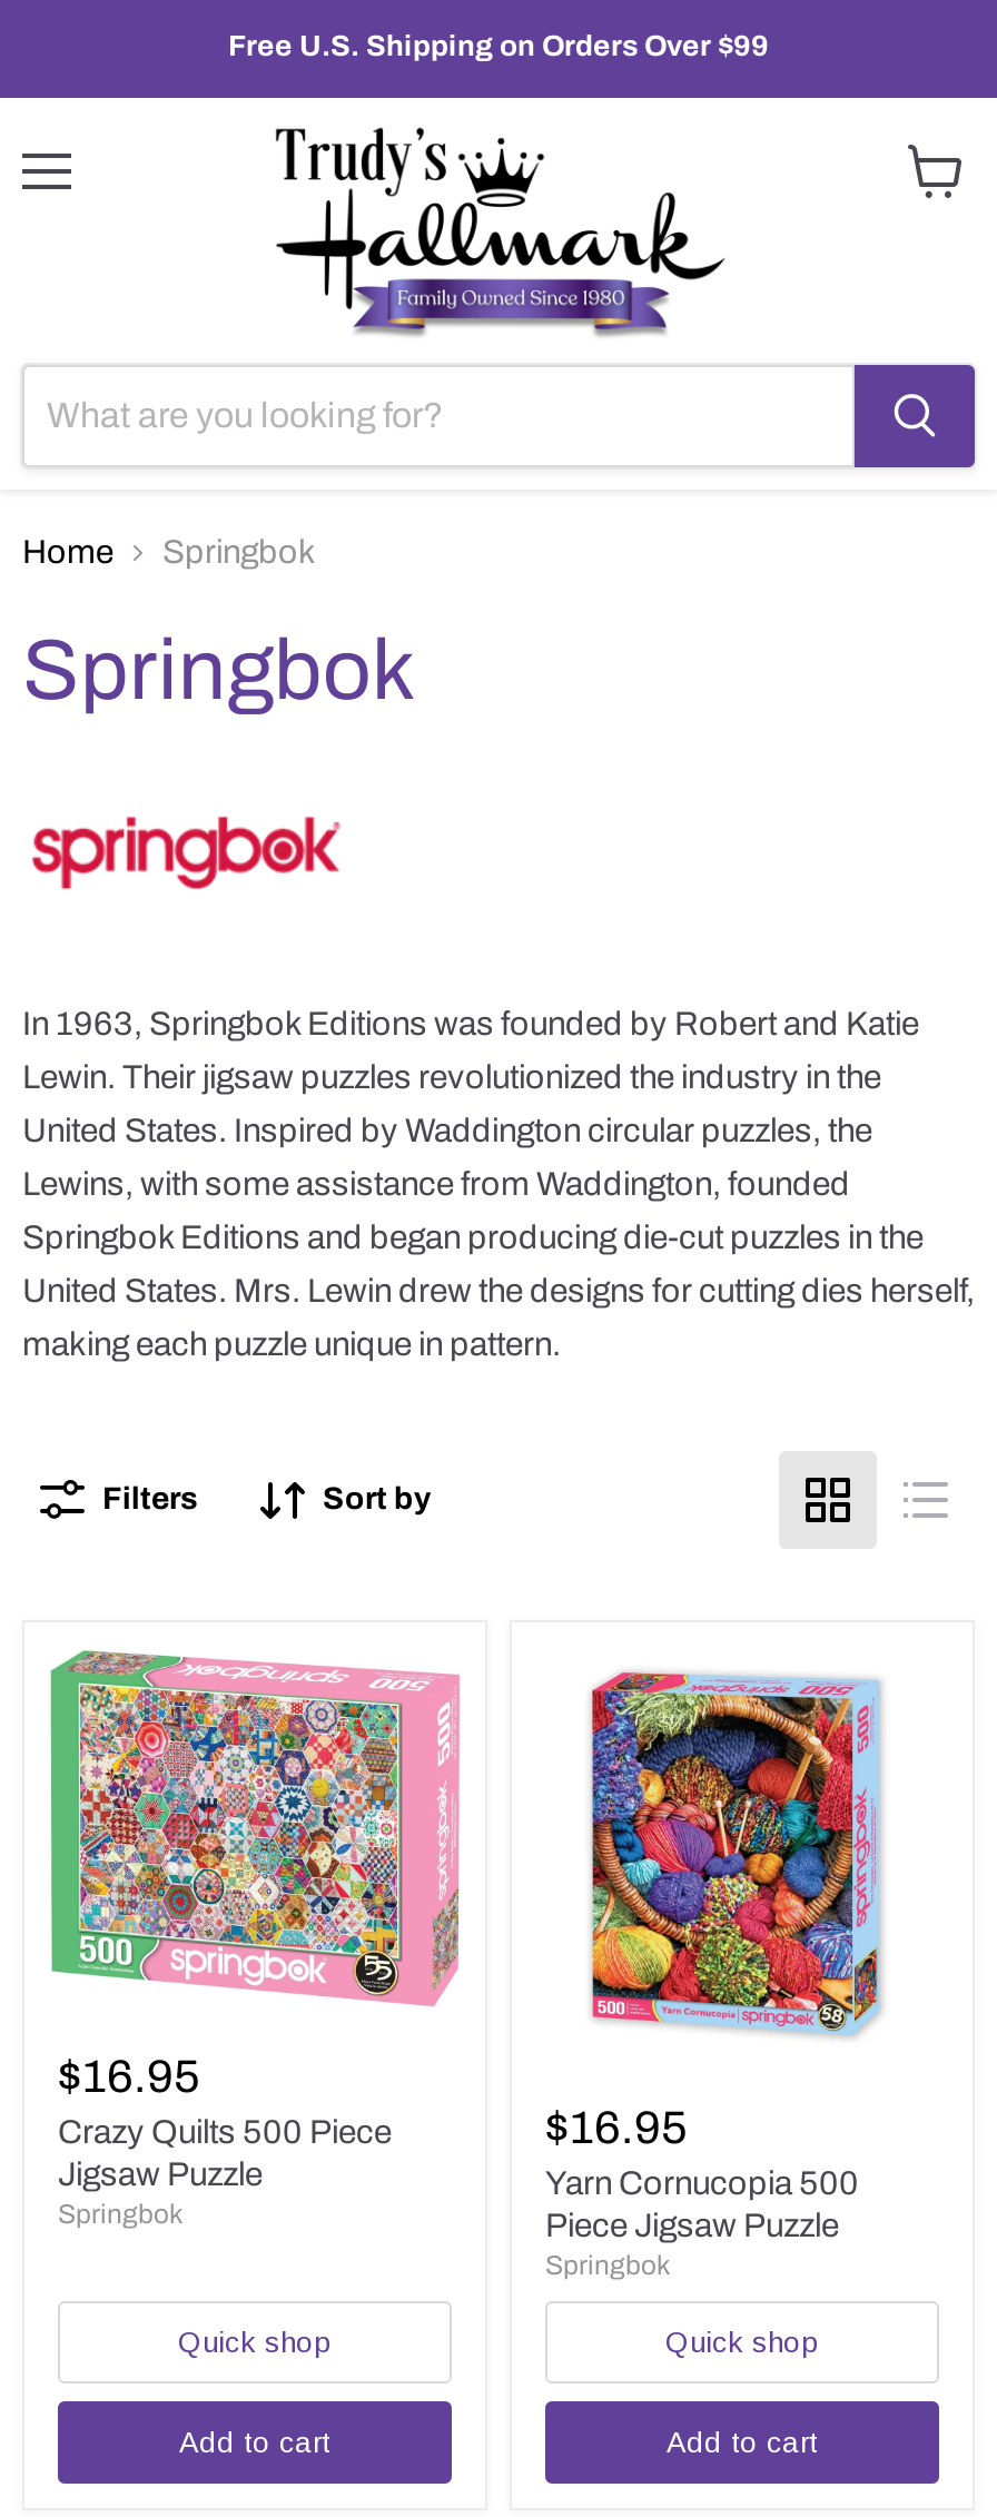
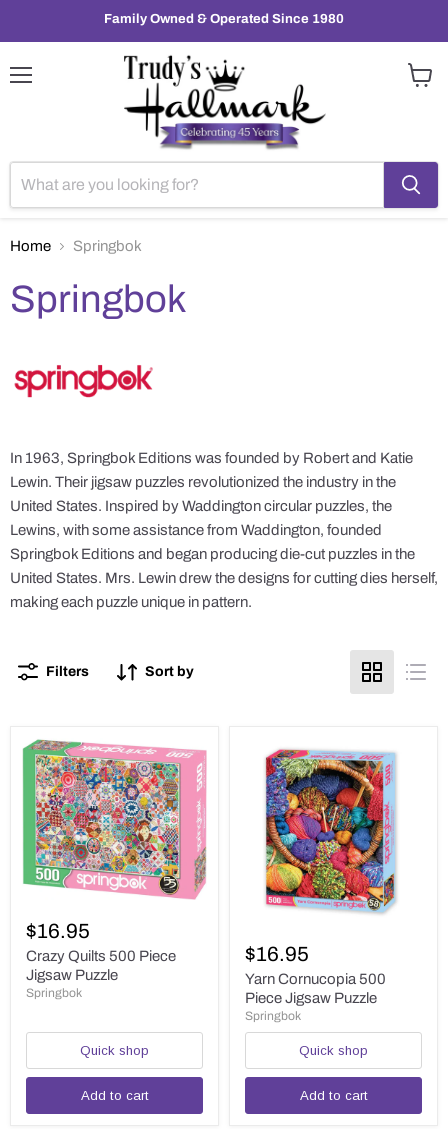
[228,29,769,62] Free U.S. Shipping on Orders Over $99 -> [104,11,344,26] Family Owned & Operated Since 1980

